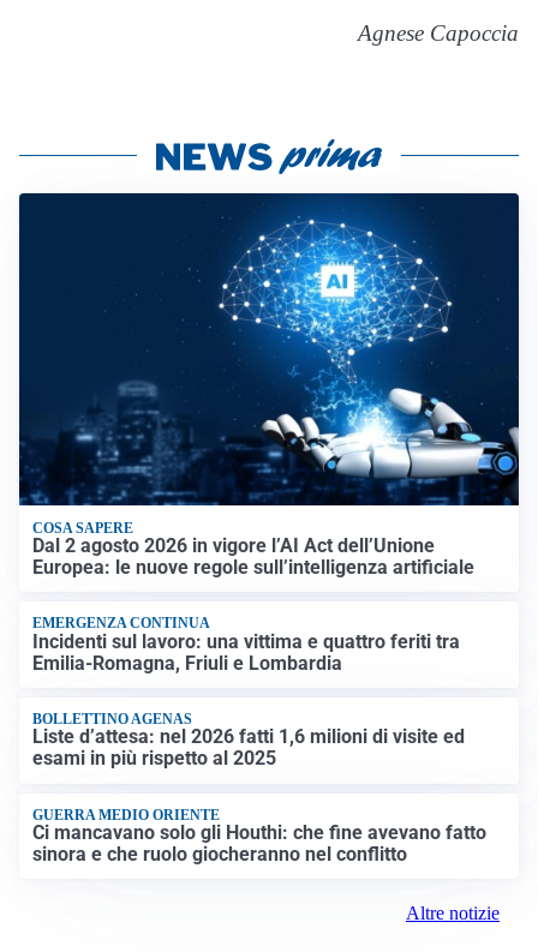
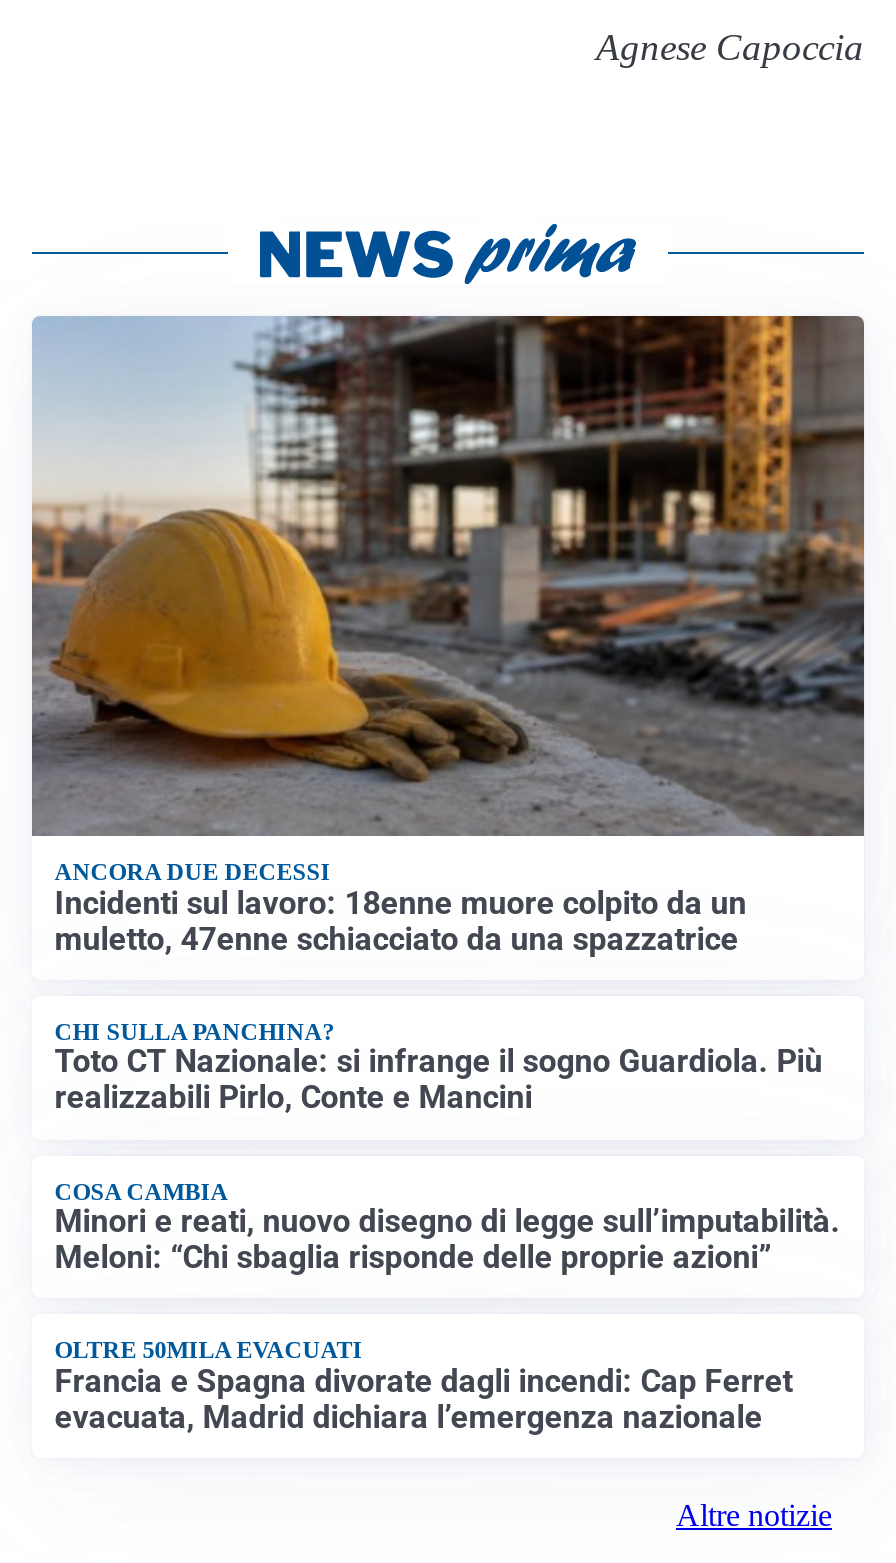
[18,192,520,579] [image] | COSA SAPERE | Dal 2 agosto 2026 in vigore l’AI Act dell’Unione | Europea: le nuove regole sull’intelligenza artificiale -> [30,313,866,957] [image] | ANCORA DUE DECESSI | Incidenti sul lavoro: 18enne muore colpito da un | muletto, 47enne schiacciato da una spazzatrice
[33,615,460,674] EMERGENZA CONTINUA | Incidenti sul lavoro: una vittima e quattro feriti tra | Emilia-Romagna, Friuli e Lombardia -> [54,1018,822,1116] CHI SULLA PANCHINA? | Toto CT Nazionale: si infrange il sogno Guardiola. Più | realizzabili Pirlo, Conte e Mancini
[33,711,465,770] BOLLETTINO AGENAS | Liste d’attesa: nel 2026 fatti 1,6 milioni di visite ed | esami in più rispetto al 2025 -> [54,1177,840,1276] COSA CAMBIA | Minori e reati, nuovo disegno di legge sull’imputabilità. | Meloni: “Chi sbaglia risponde delle proprie azioni”
[33,806,487,866] GUERRA MEDIO ORIENTE | Ci mancavano solo gli Houthi: che fine avevano fatto | sinora e che ruolo giocheranno nel conflitto -> [54,1337,792,1435] OLTRE 50MILA EVACUATI | Francia e Spagna divorate dagli incendi: Cap Ferret | evacuata, Madrid dichiara l’emergenza nazionale

